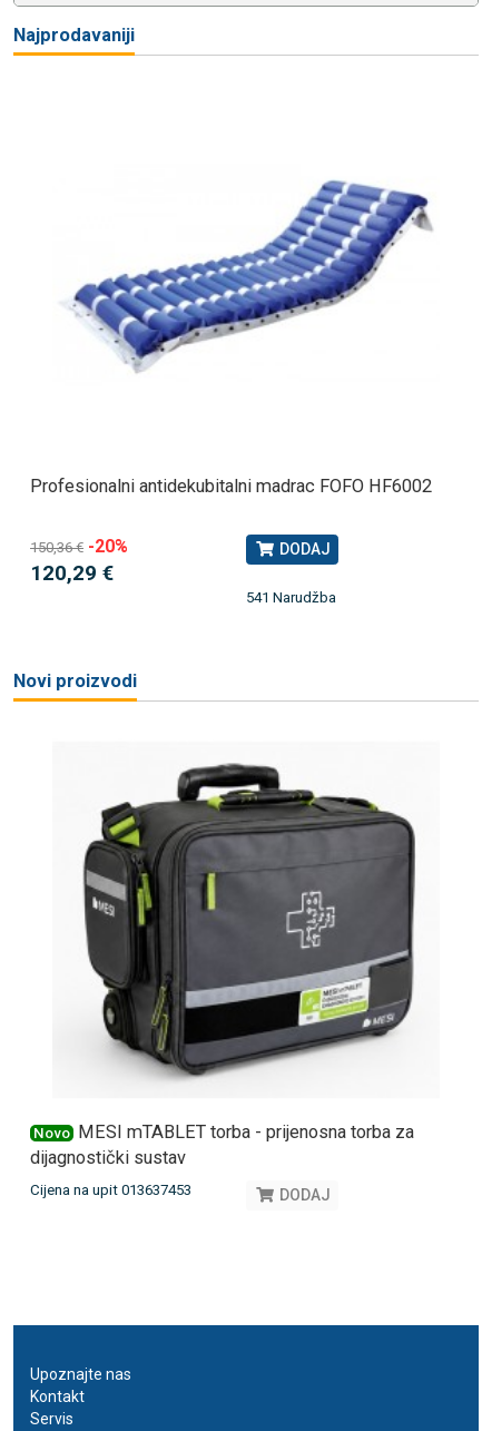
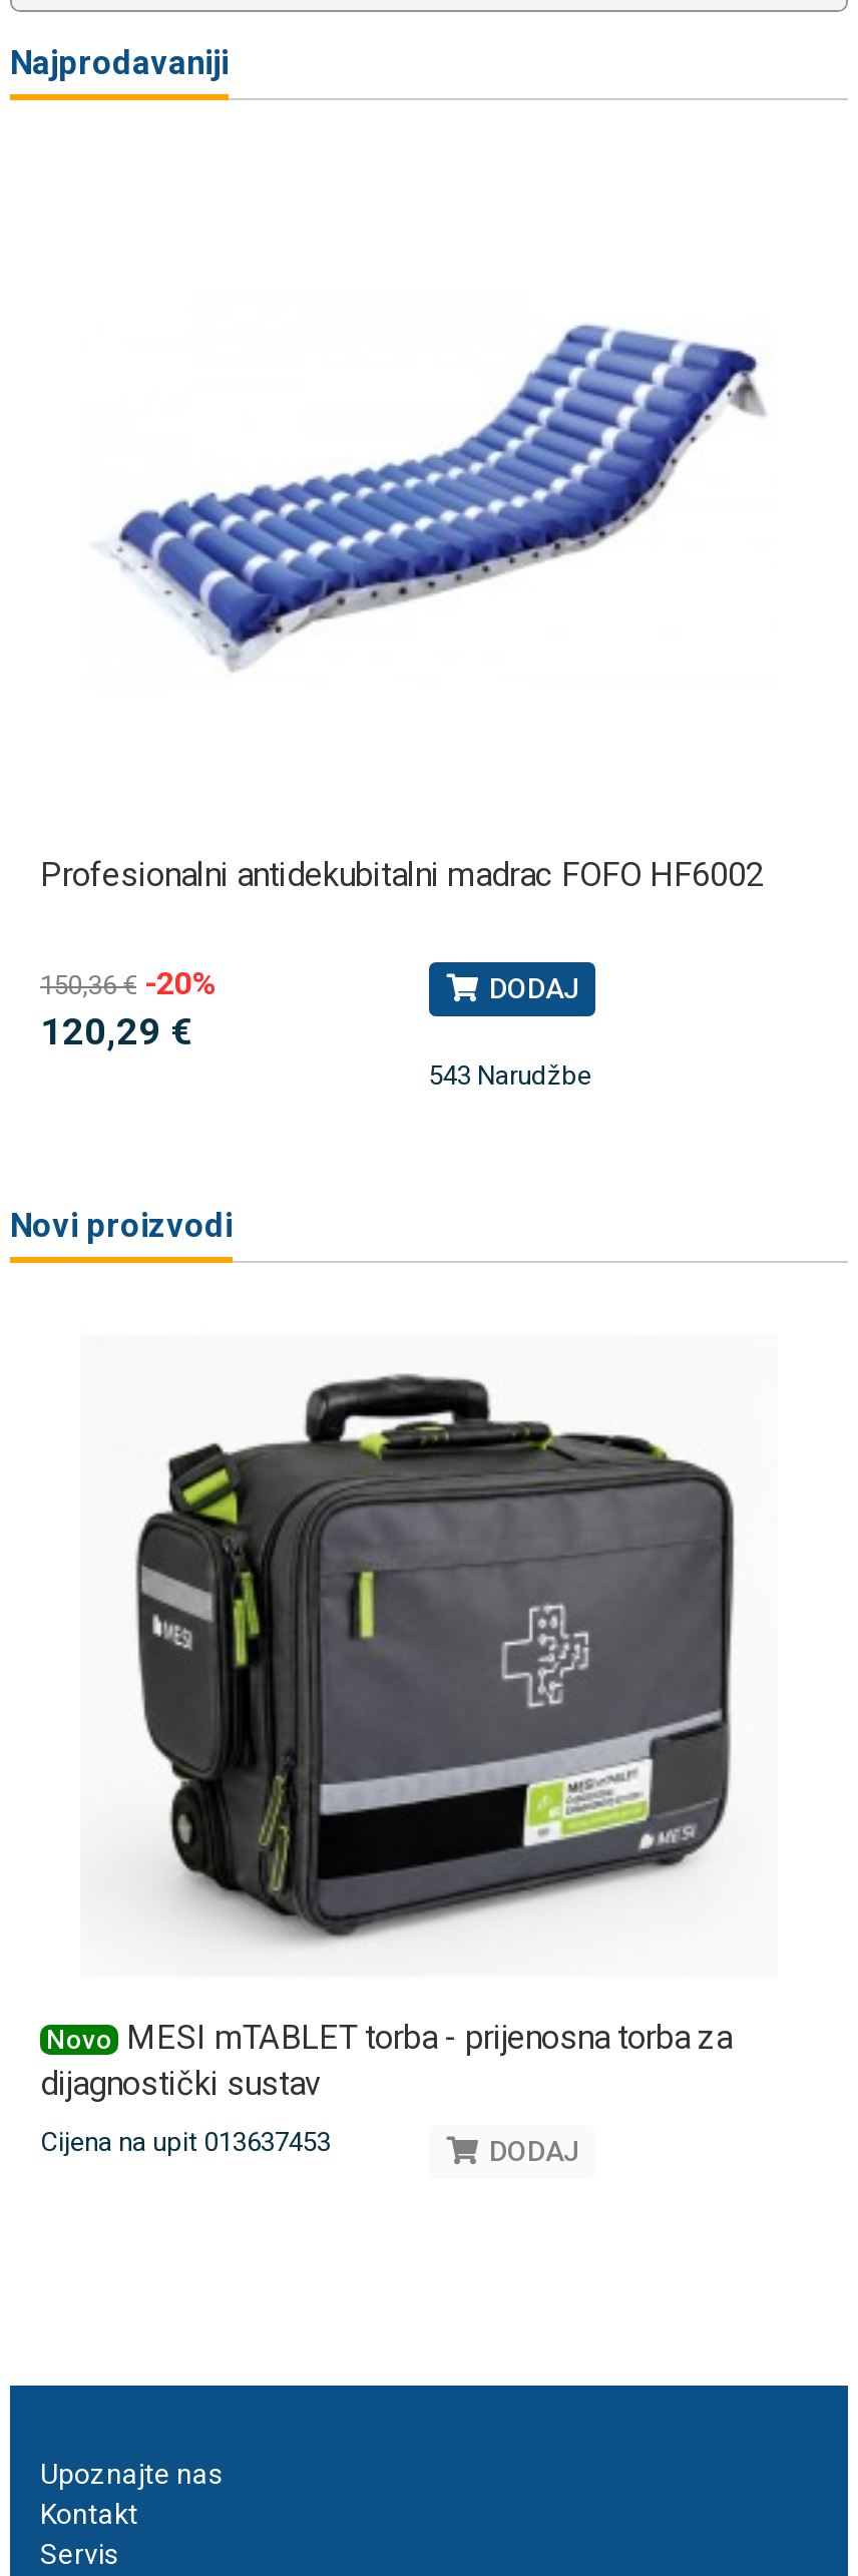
[246,589,336,606] 541 Narudžba -> [429,1060,591,1090] 543 Narudžbe

